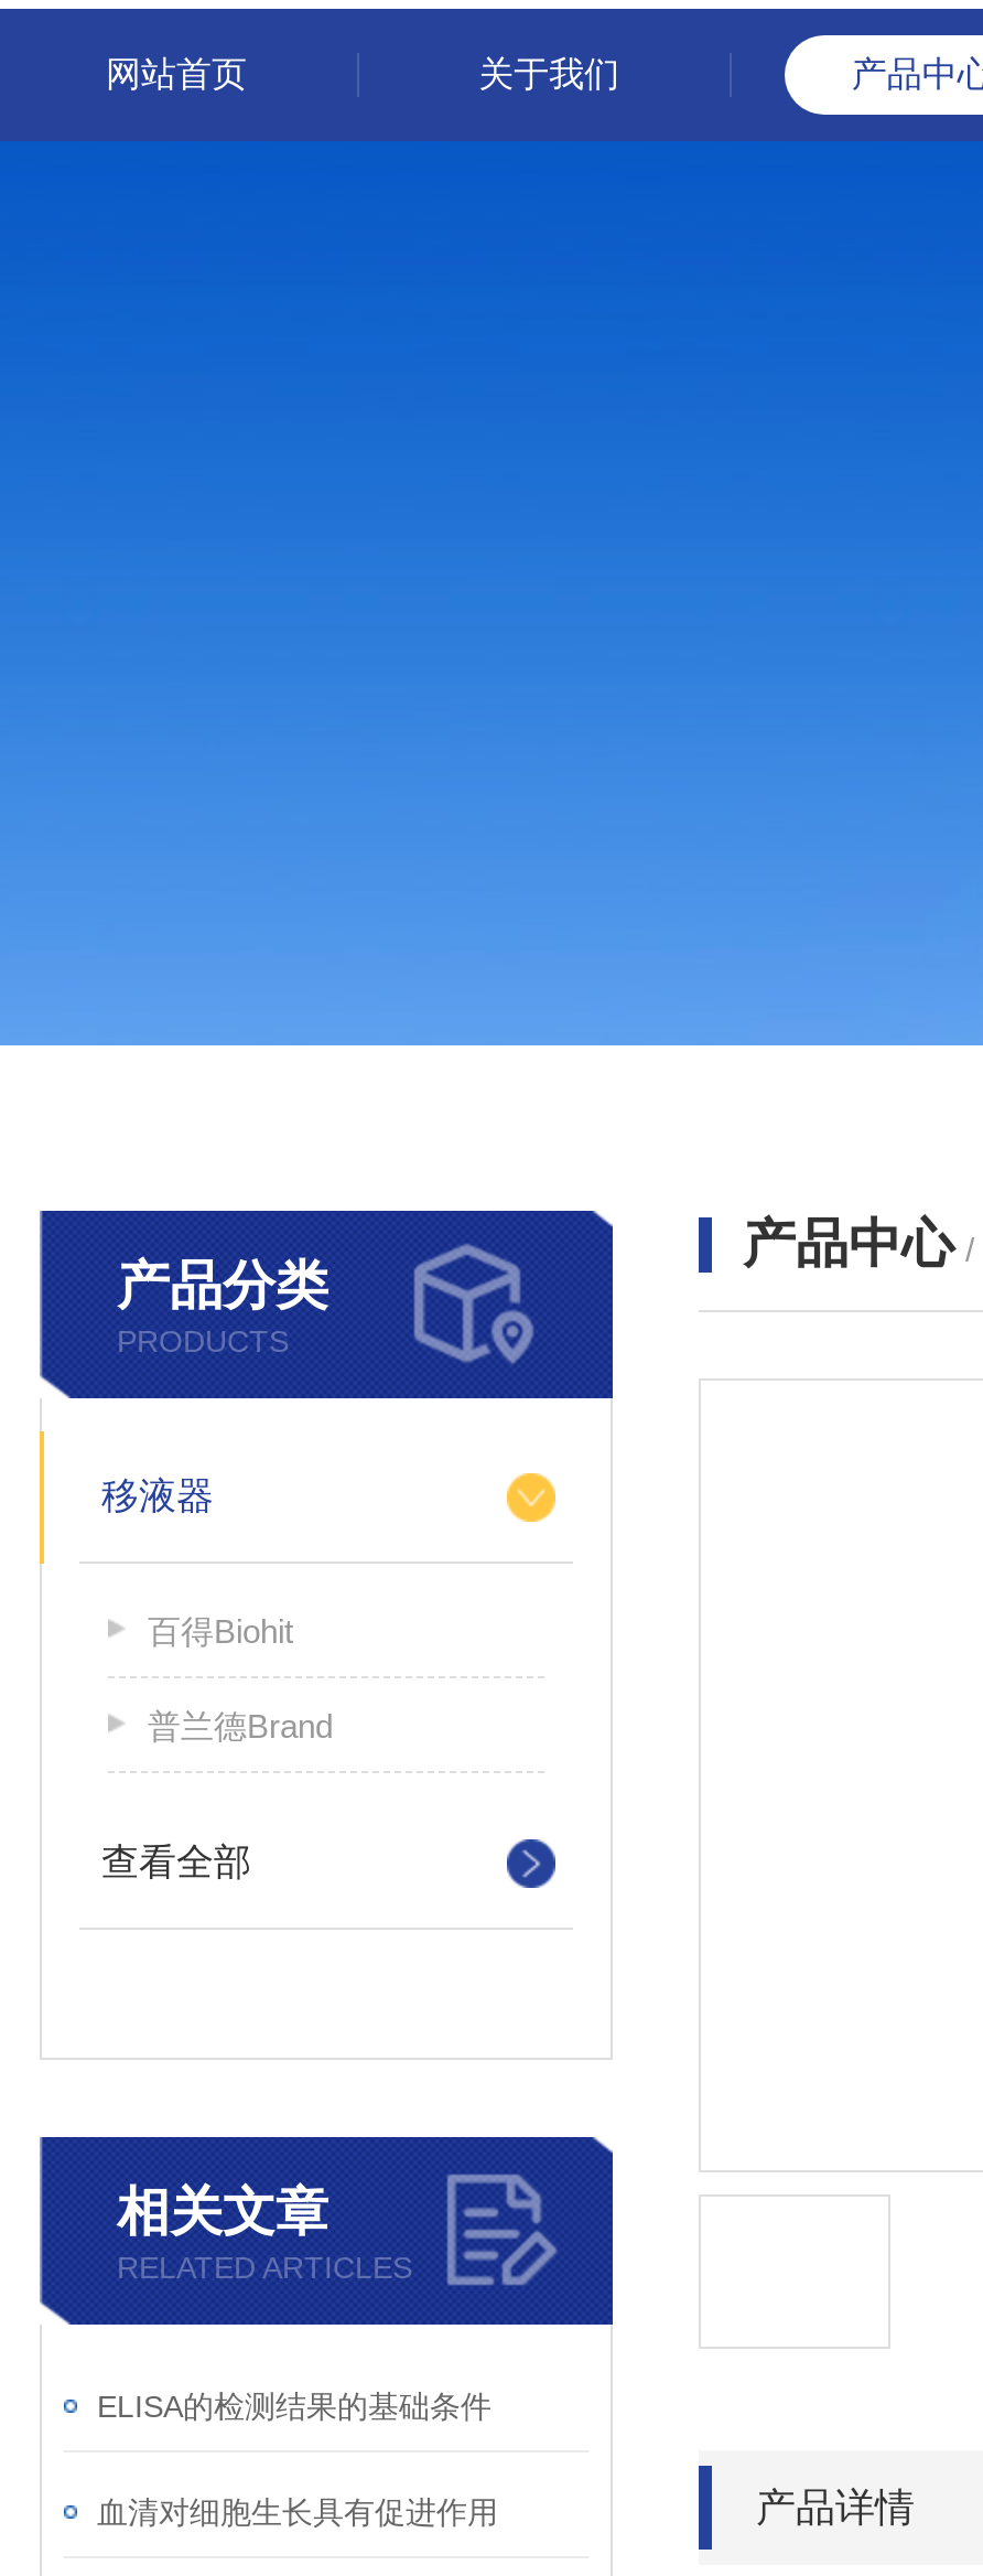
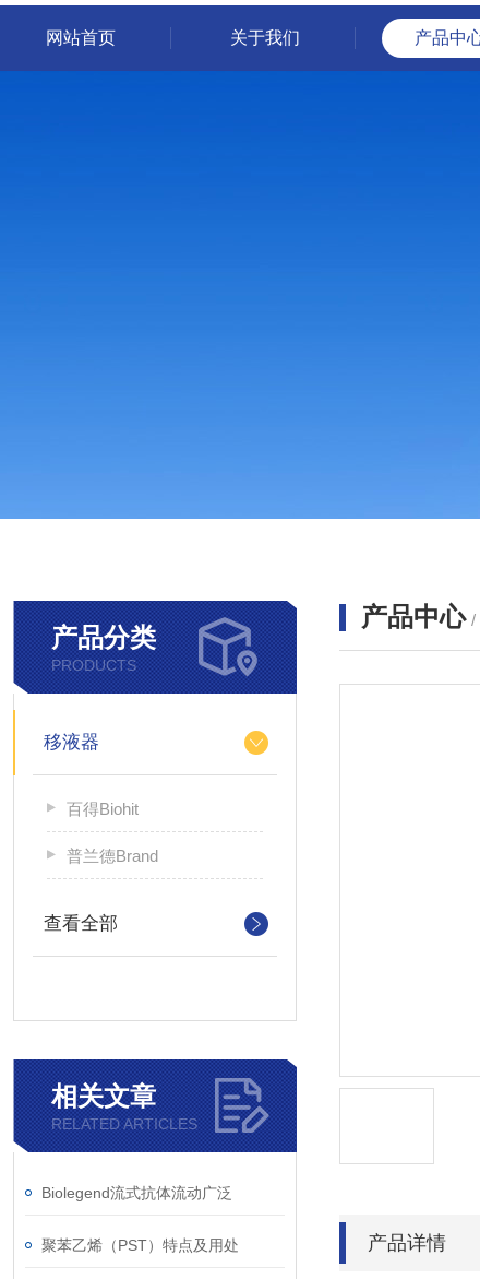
[97,2389,491,2424] ELISA的检测结果的基础条件 -> [41,1184,232,1201] Biolegend流式抗体流动广泛
[97,2494,498,2530] 血清对细胞生长具有促进作用 -> [41,1236,239,1254] 聚苯乙烯（PST）特点及用处

